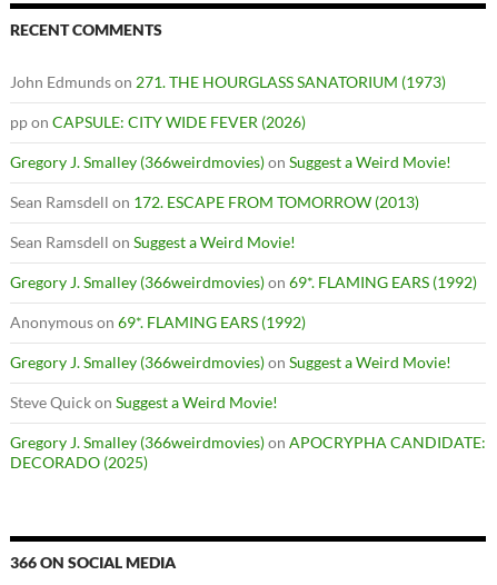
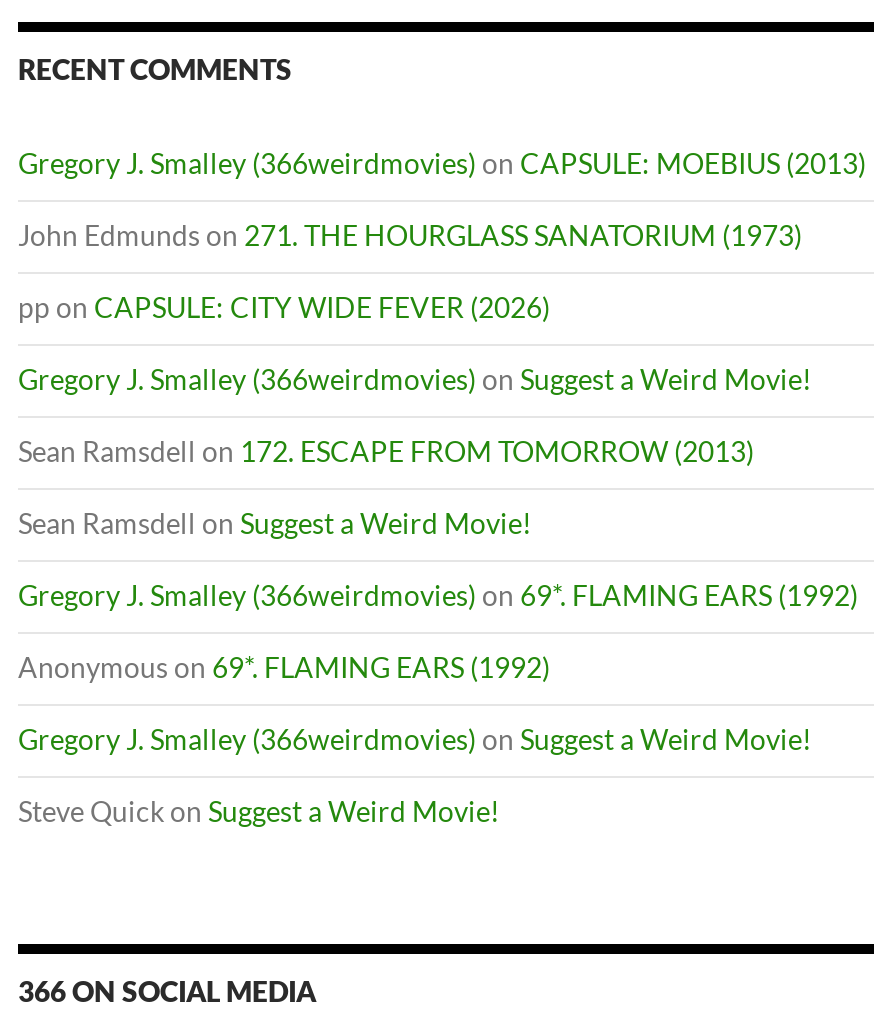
none -> [18,146,866,180] Gregory J. Smalley (366weirdmovies) on CAPSULE: MOEBIUS (2013)
moved [10,72,477,411] -> [18,218,858,828]: John Edmunds on 271. THE HOURGLASS SANATORIUM (1973) | pp on CAPSULE: CITY WIDE FEVER (2026) | Gregory J. Smalley (366weirdmovies) on Suggest a Weird Movie! | ... | Gregory J. Smalley (366weirdmovies) on Suggest a Weird Movie! | Steve Quick on Suggest a Weird Movie!
[10,432,486,471] Gregory J. Smalley (366weirdmovies) on APOCRYPHA CANDIDATE: | DECORADO (2025) -> none

